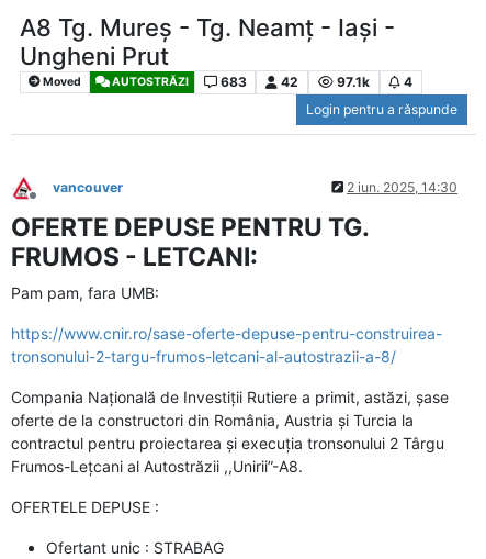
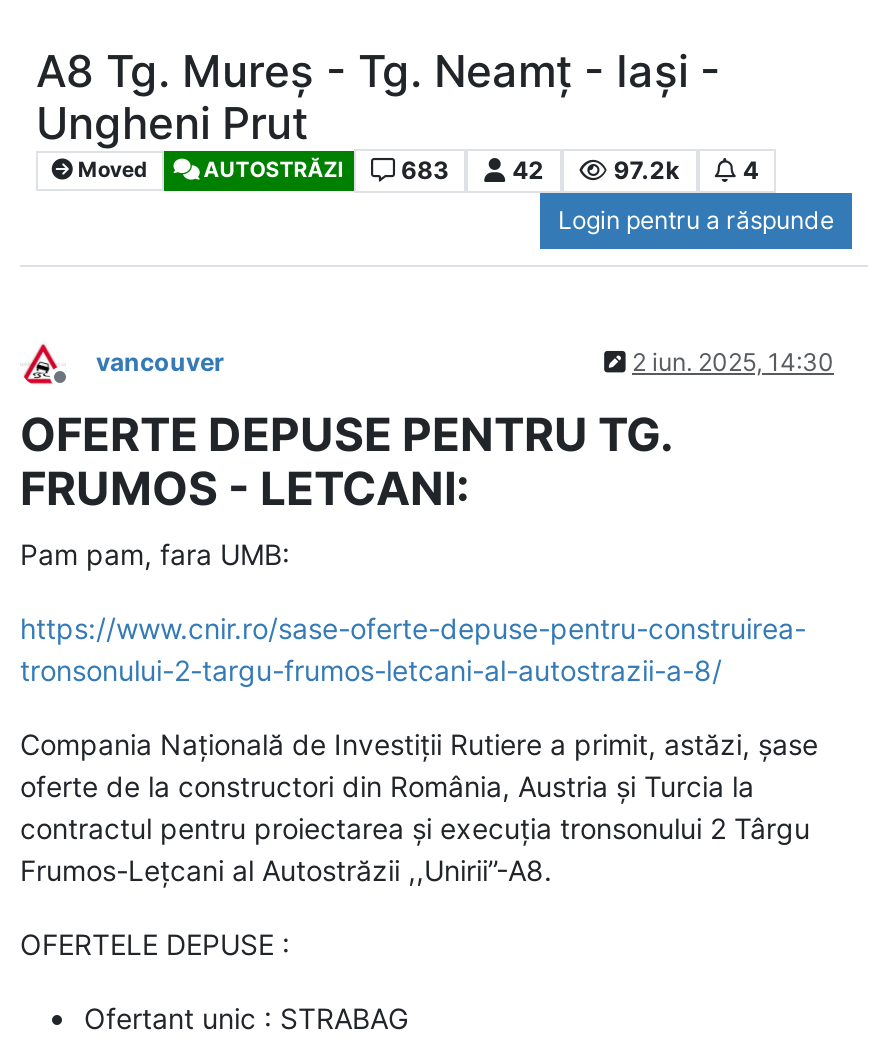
[336,73,369,90] 97.1k -> [613,155,679,185] 97.2k

